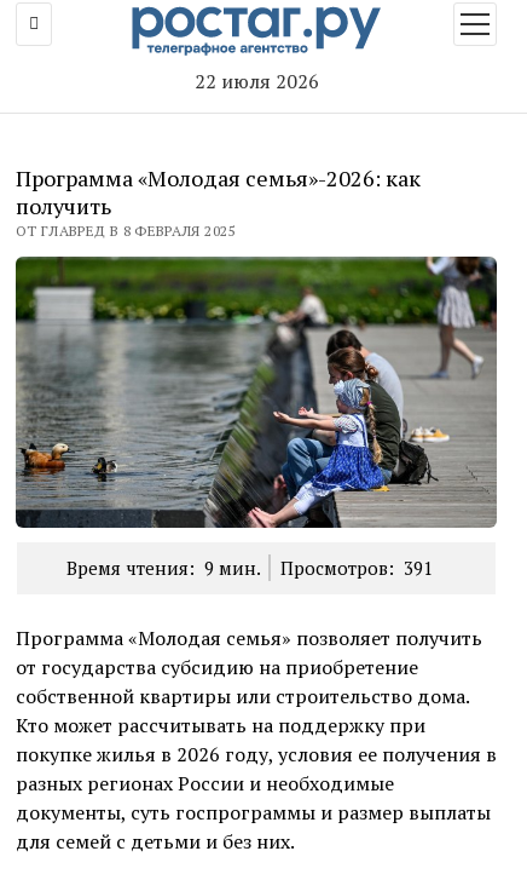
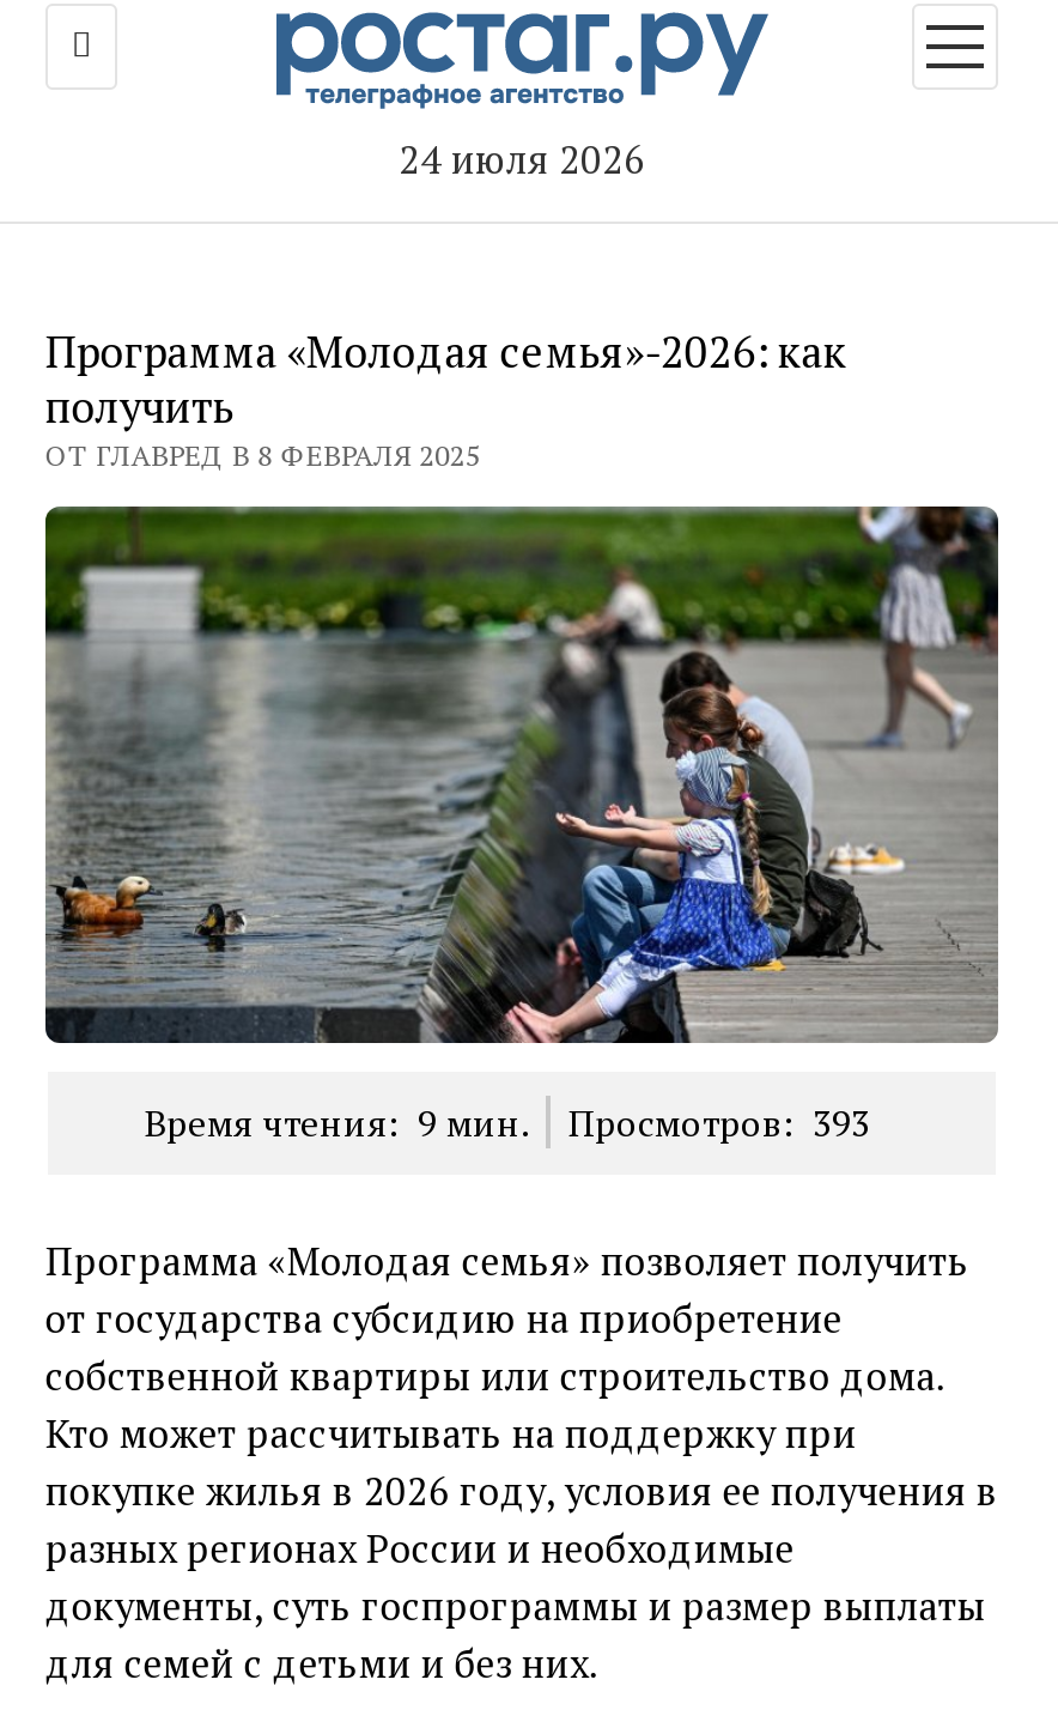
[194,68,318,94] 22 июля 2026 -> [399,133,645,186] 24 июля 2026
[66,556,432,580] Время чтения: 9 мин. Просмотров: 391 -> [145,1098,870,1146] Время чтения: 9 мин. Просмотров: 393

